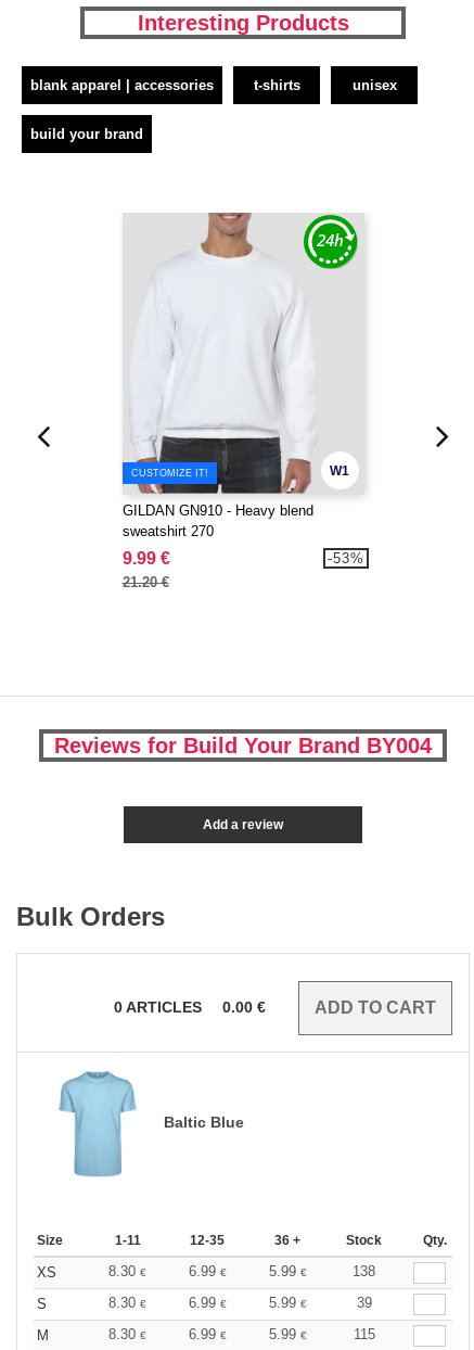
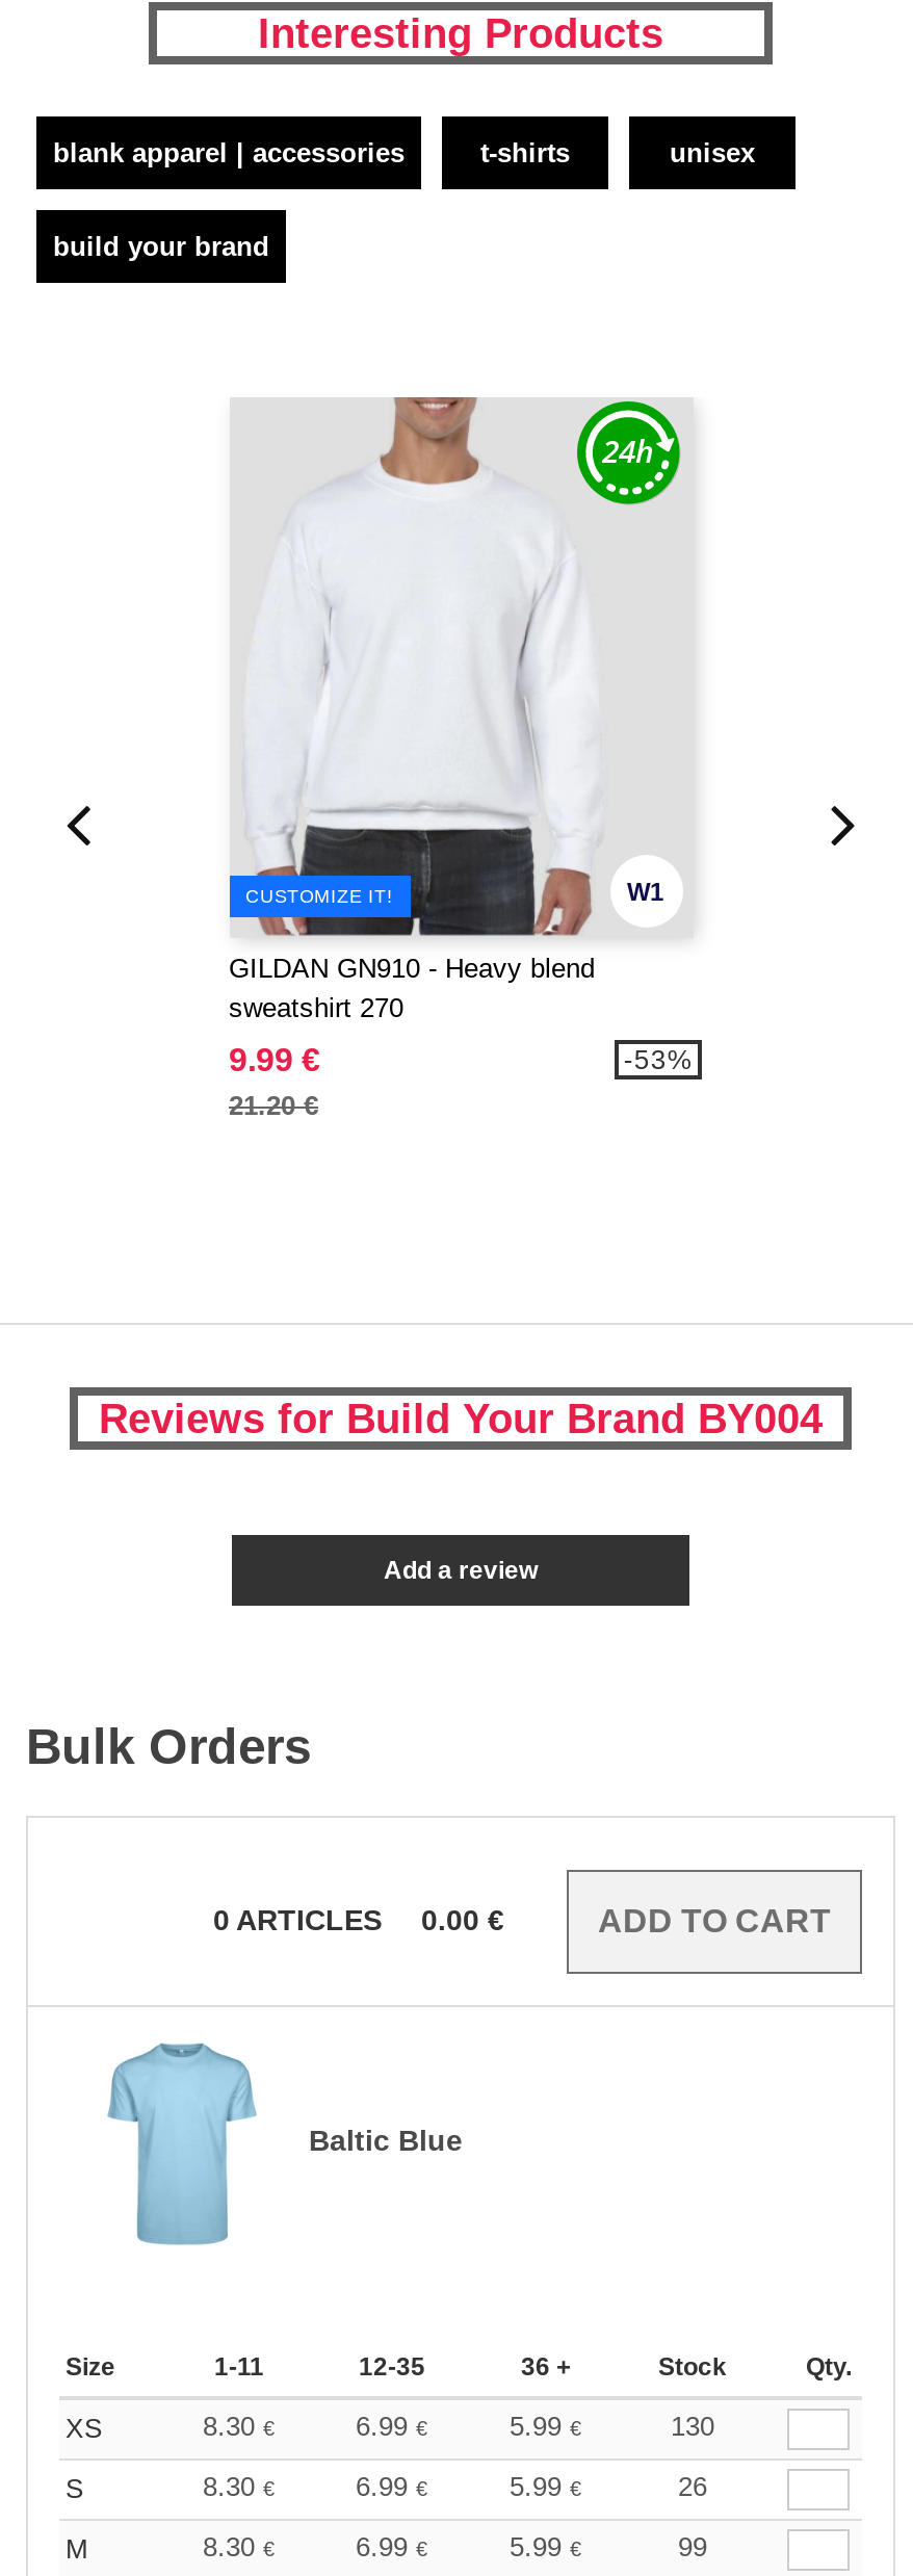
[353,1263,375,1279] 138 -> [671,2410,714,2441] 130
[356,1294,371,1311] 39 -> [678,2471,707,2502] 26
[353,1326,375,1342] 115 -> [678,2531,707,2562] 99

